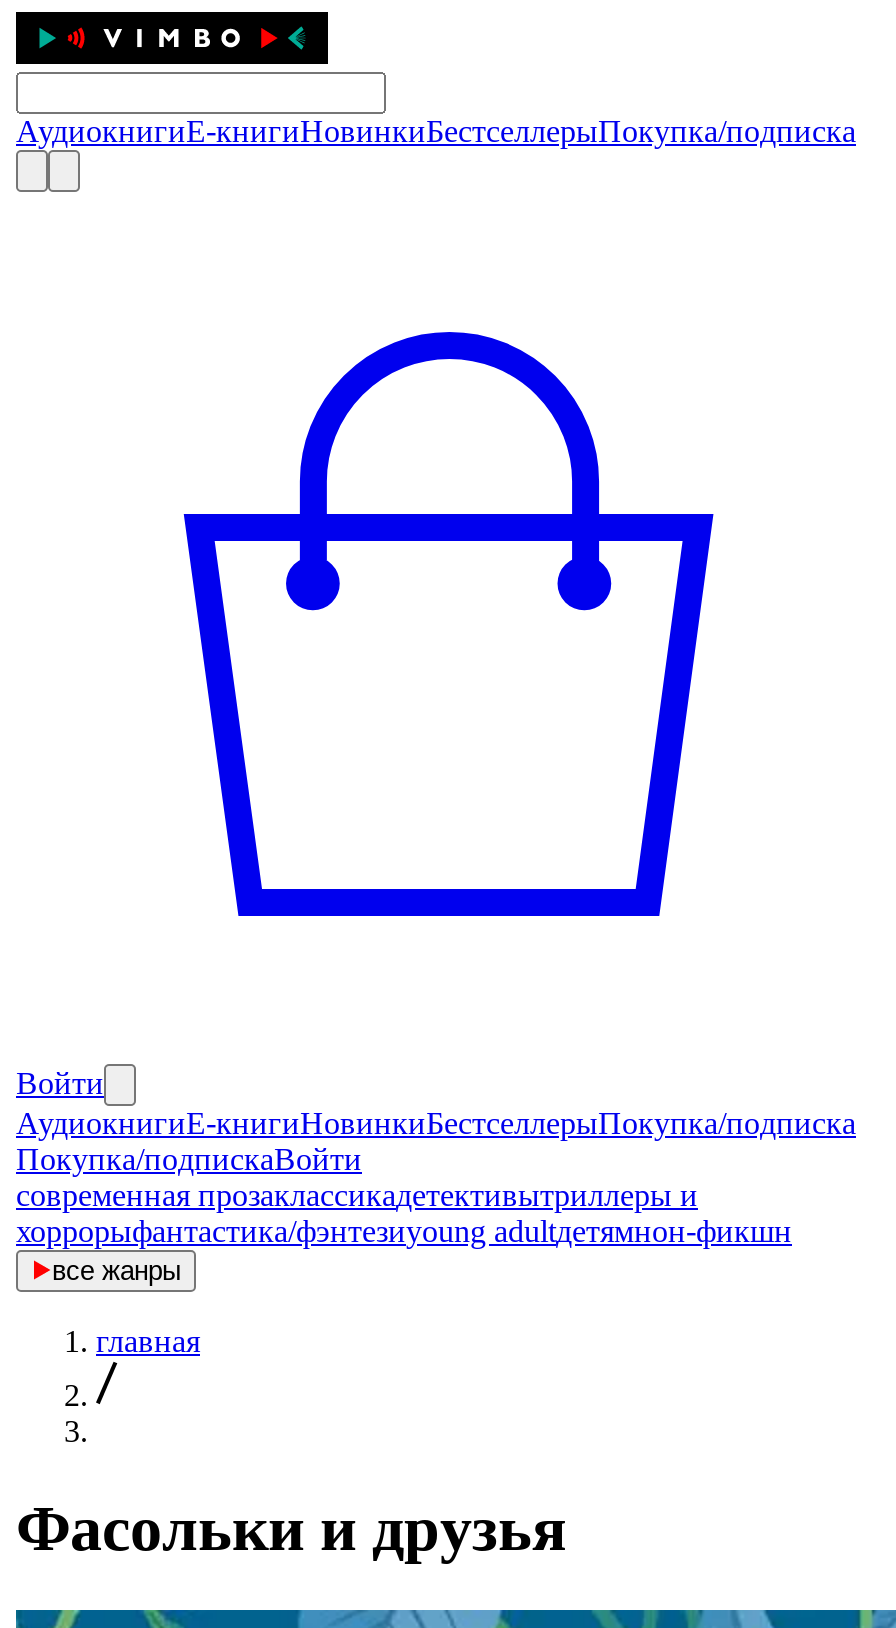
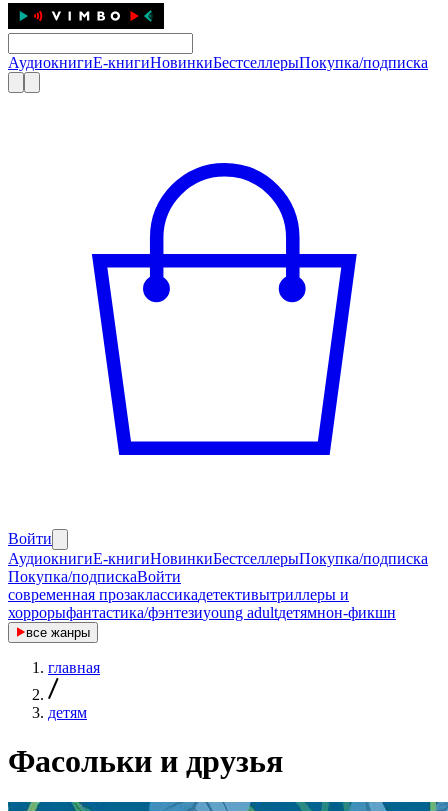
none -> [48,704,87,721] детям

